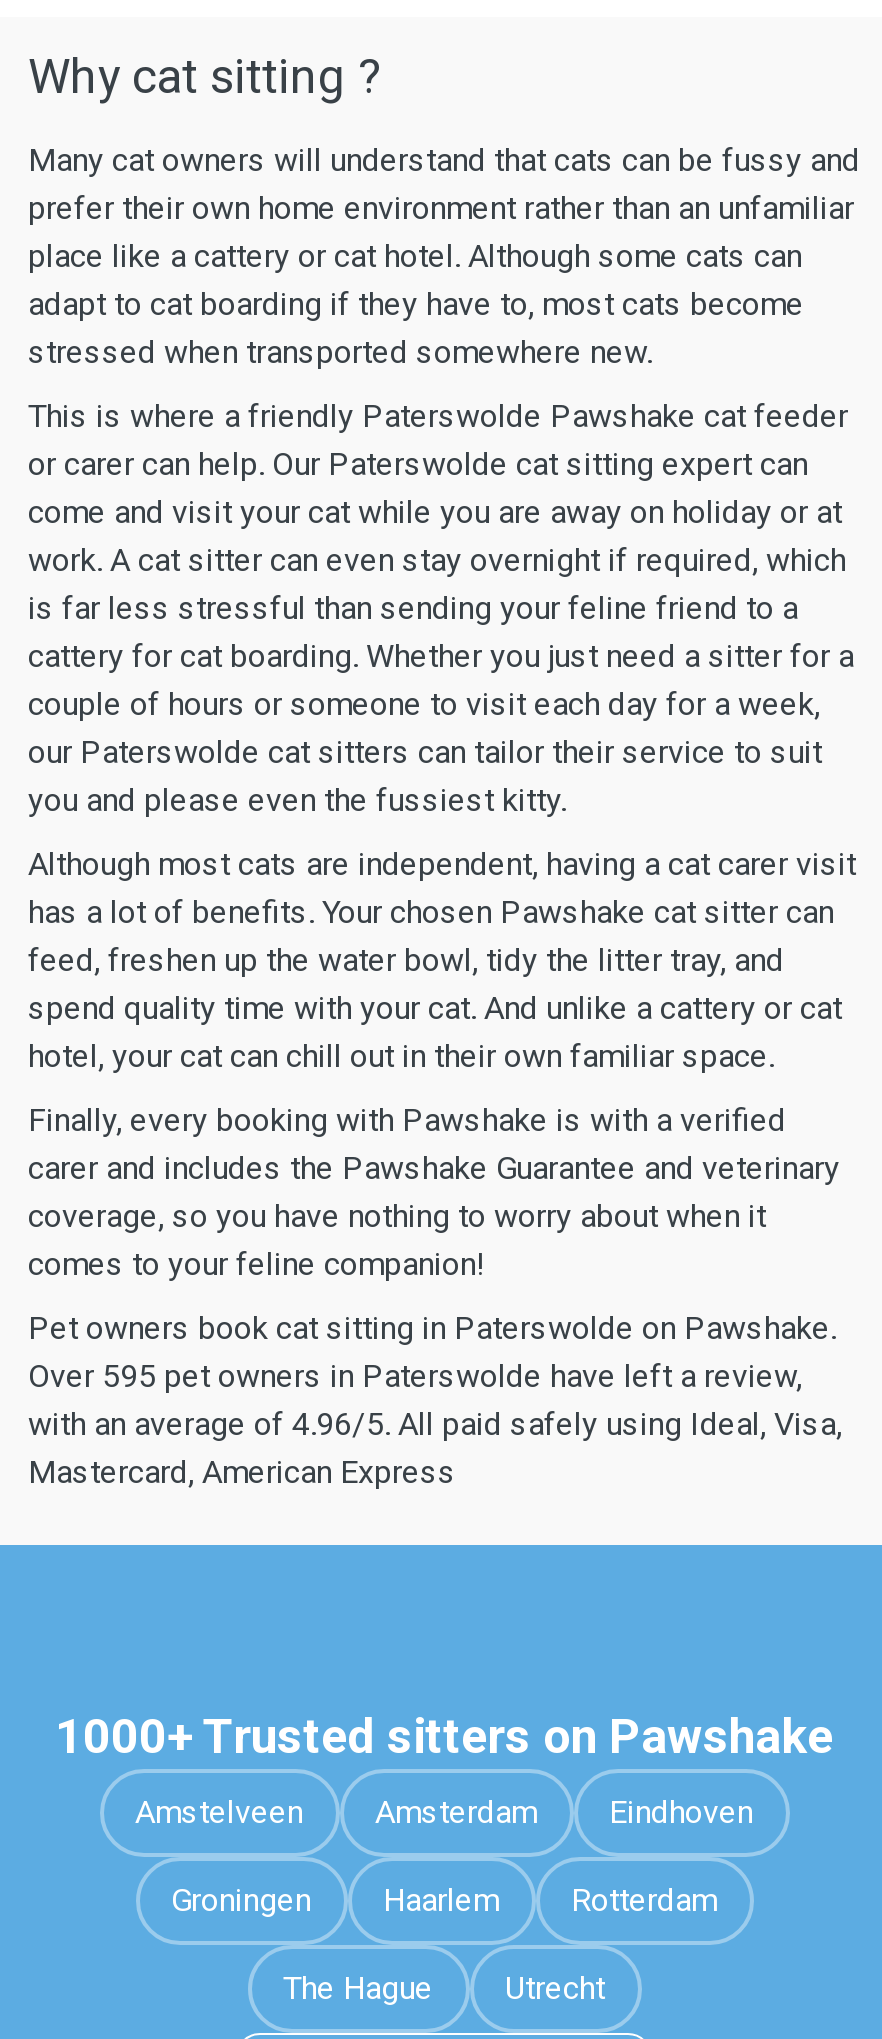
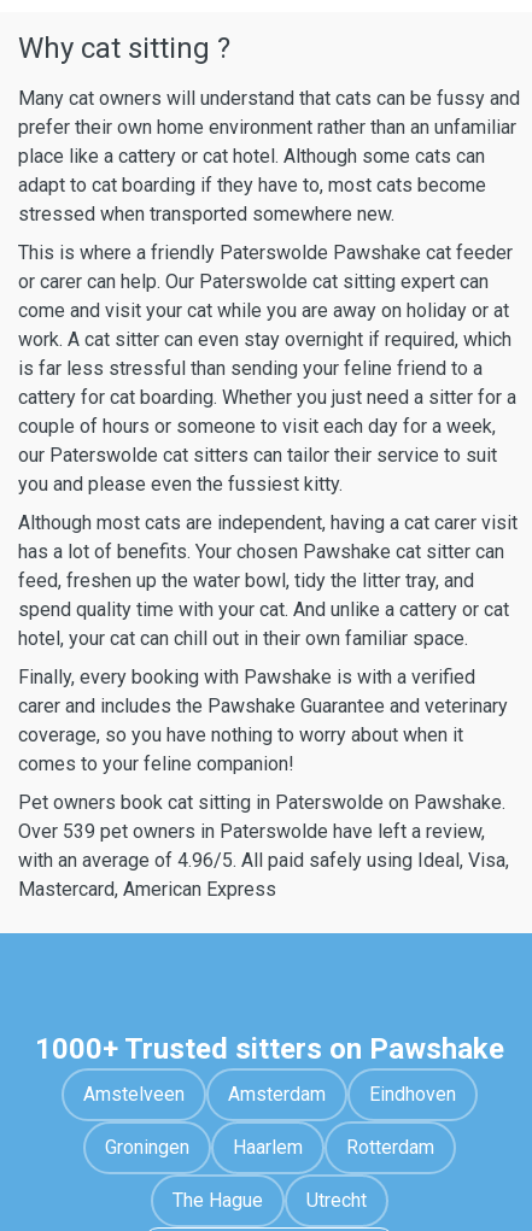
[28,1357,802,1395] Over 595 pet owners in Paterswolde have left a review, -> [18,820,485,843] Over 539 pet owners in Paterswolde have left a review,

